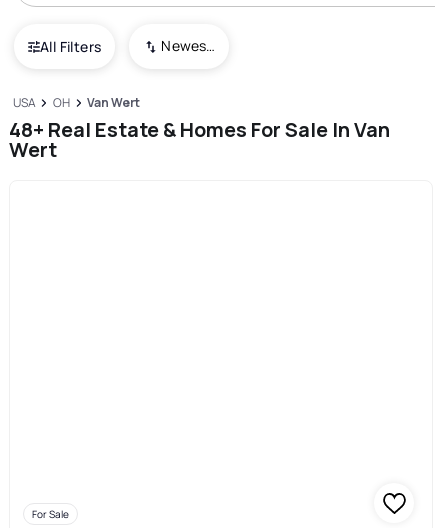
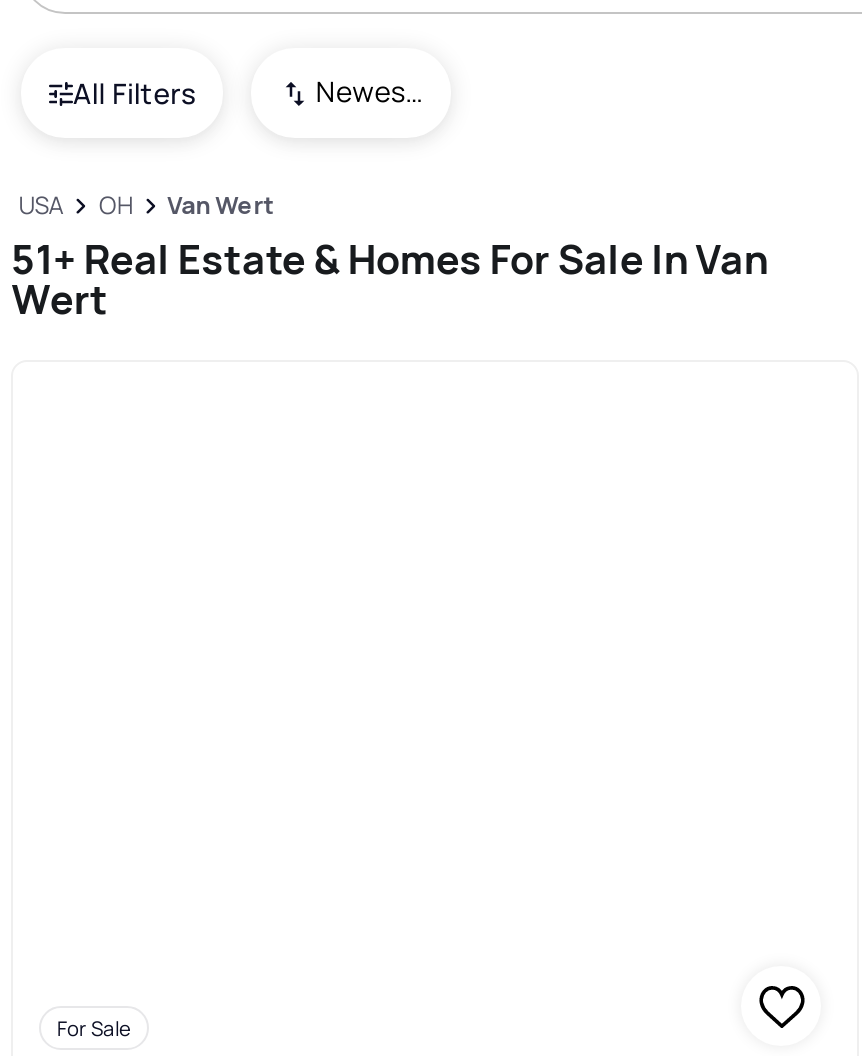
[9,116,390,143] 48+ Real Estate & Homes For Sale In Van -> [11,232,767,286] 51+ Real Estate & Homes For Sale In Van

